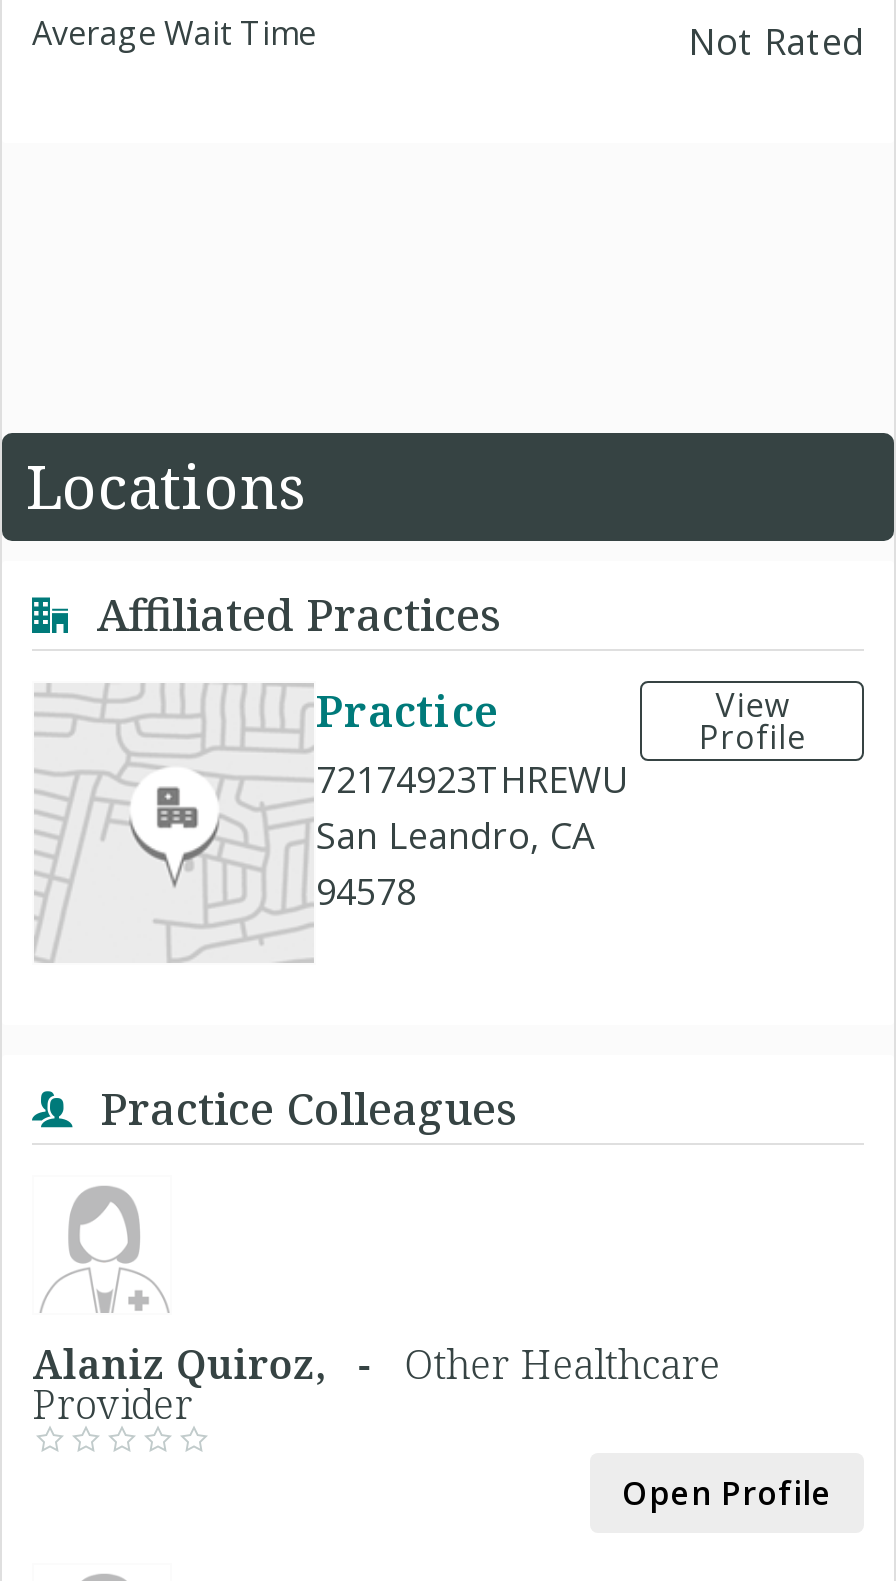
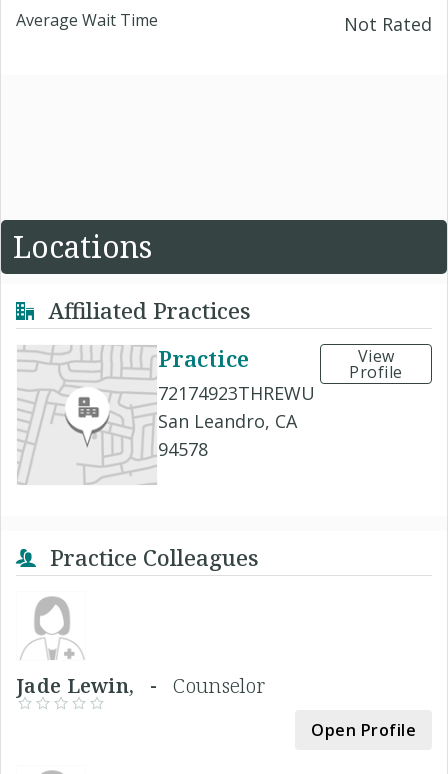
[32,1336,720,1430] Alaniz Quiroz, - Other Healthcare | Provider -> [16,671,265,698] Jade Lewin, - Counselor

